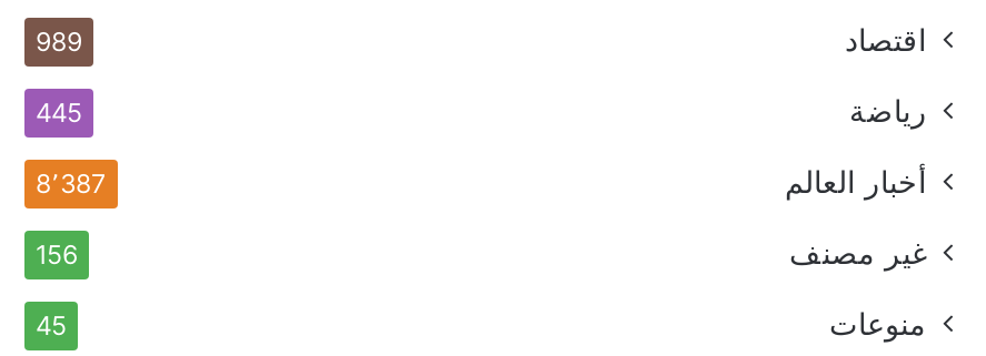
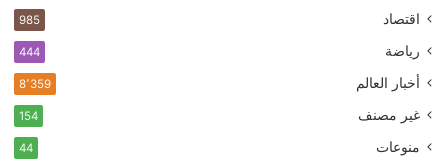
[36,26,82,57] 989 -> [19,13,40,27] 985
[36,97,82,128] 445 -> [19,45,40,59] 444
[36,168,107,199] 8٬387 -> [19,77,51,91] 8٬359
[36,239,78,270] 156 -> [19,109,38,123] 154
[36,310,67,341] 45 -> [19,141,33,155] 44

